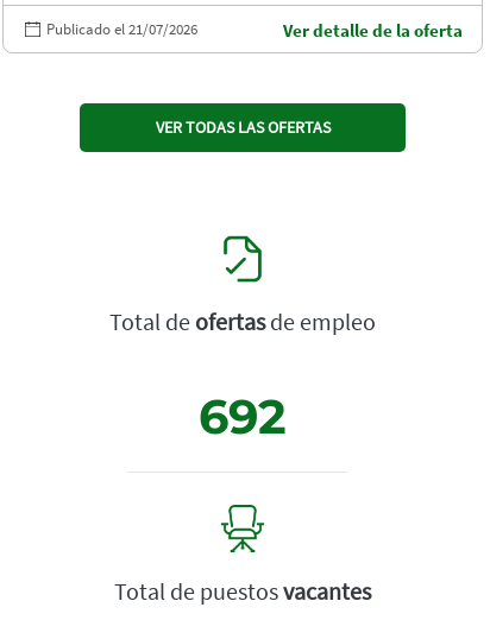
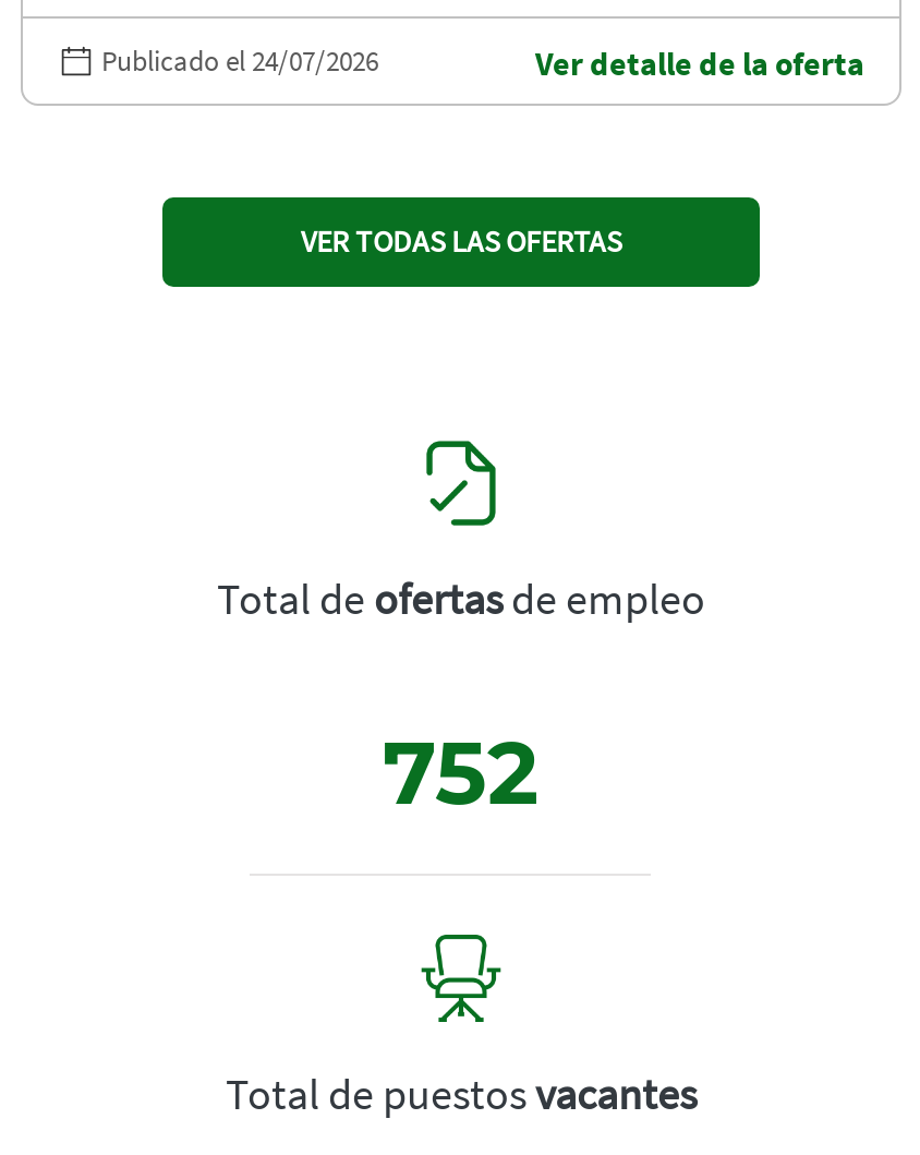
[46,19,197,39] Publicado el 21/07/2026 -> [101,43,378,80] Publicado el 24/07/2026
[199,387,287,446] 692 -> [383,719,540,826] 752

